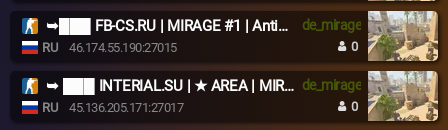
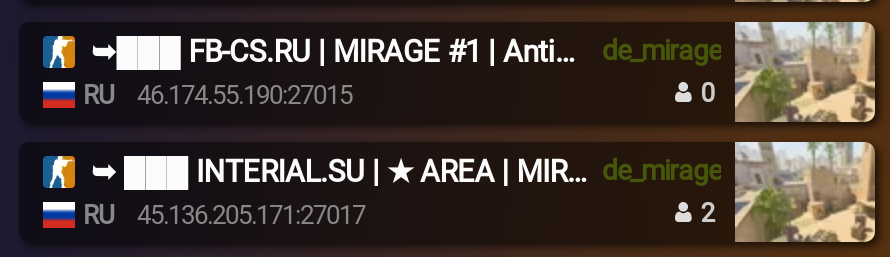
[348,99,357,114] 0 -> [695,198,714,228] 2

